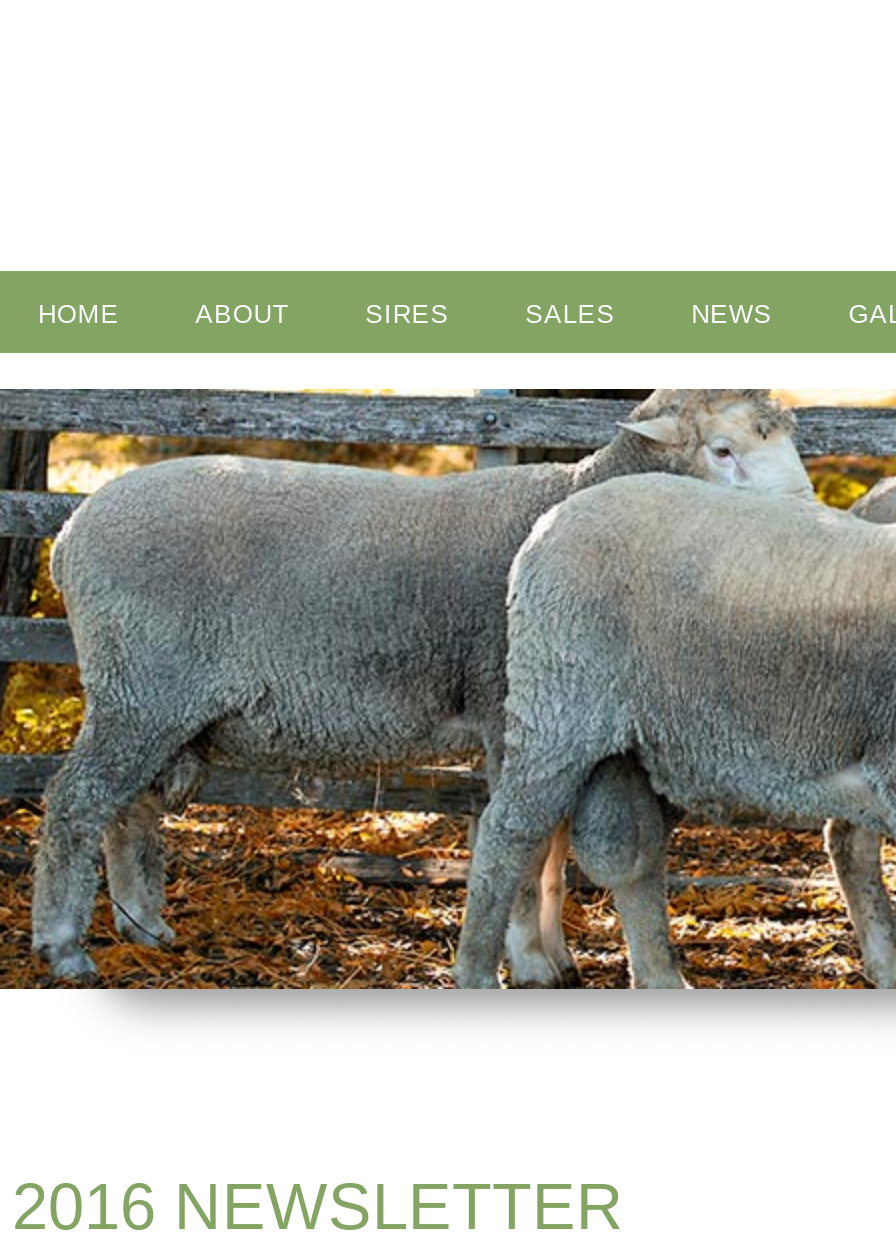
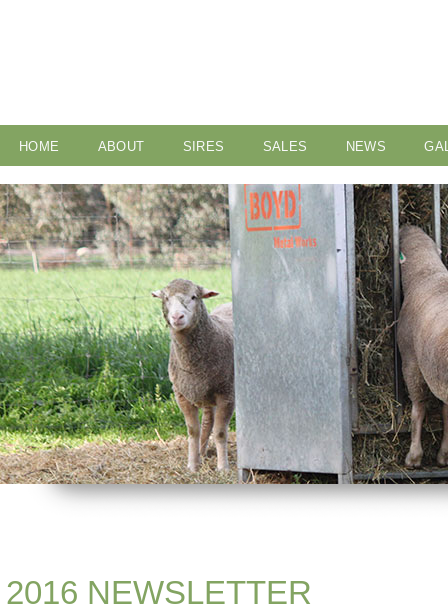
[6,387,890,991] [image] -> [3,183,445,485] [image]

